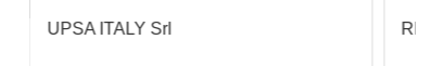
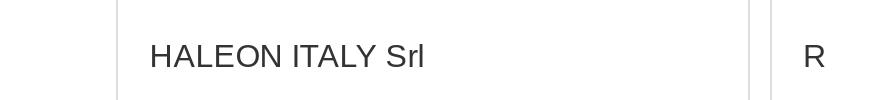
[47,20,172,38] UPSA ITALY Srl -> [150,40,426,74] HALEON ITALY Srl

